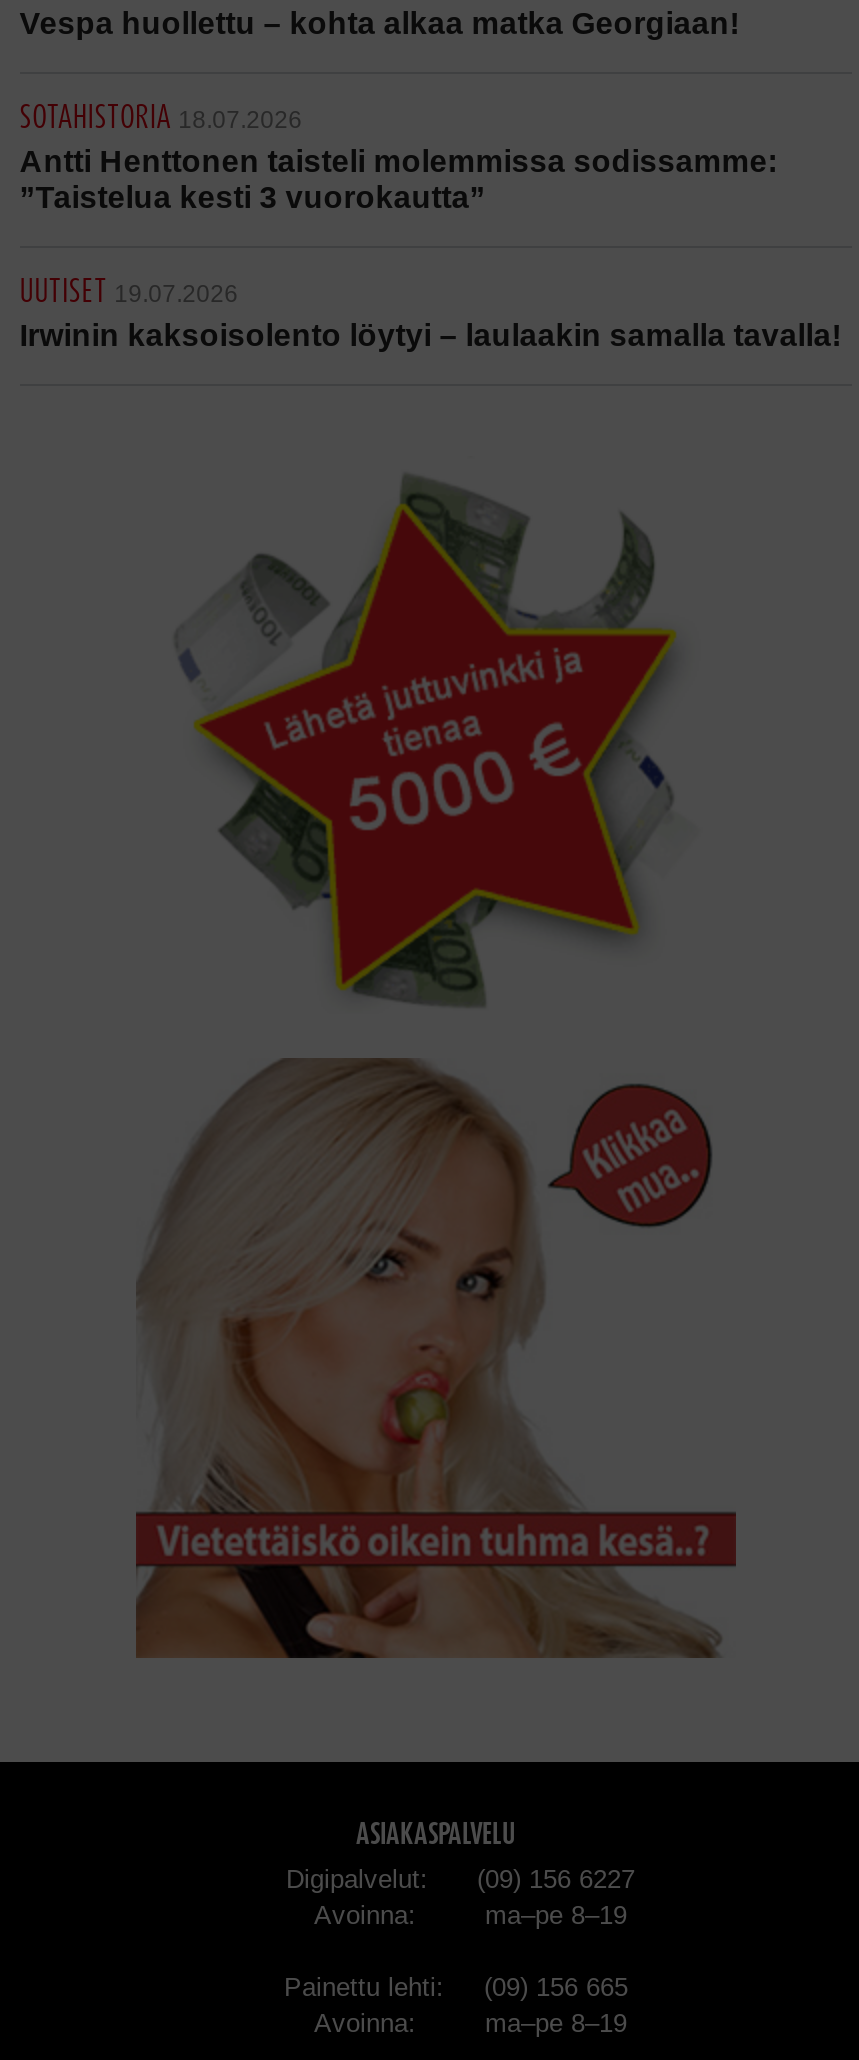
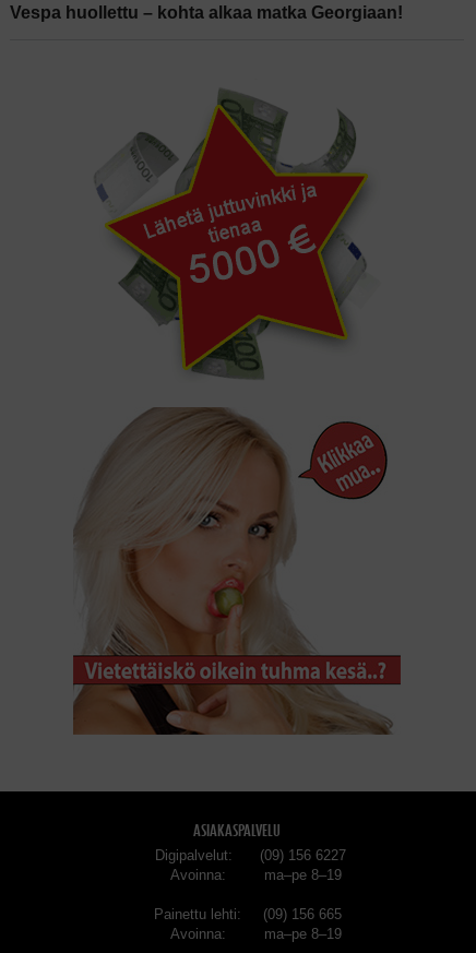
[19,104,841,352] SOTAHISTORIA 18.07.2026 | Antti Henttonen taisteli molemmissa sodissamme: | ”Taistelua kesti 3 vuorokautta” | UUTISET 19.07.2026 | Irwinin kaksoisolento löytyi – laulaakin samalla tavalla! -> none

